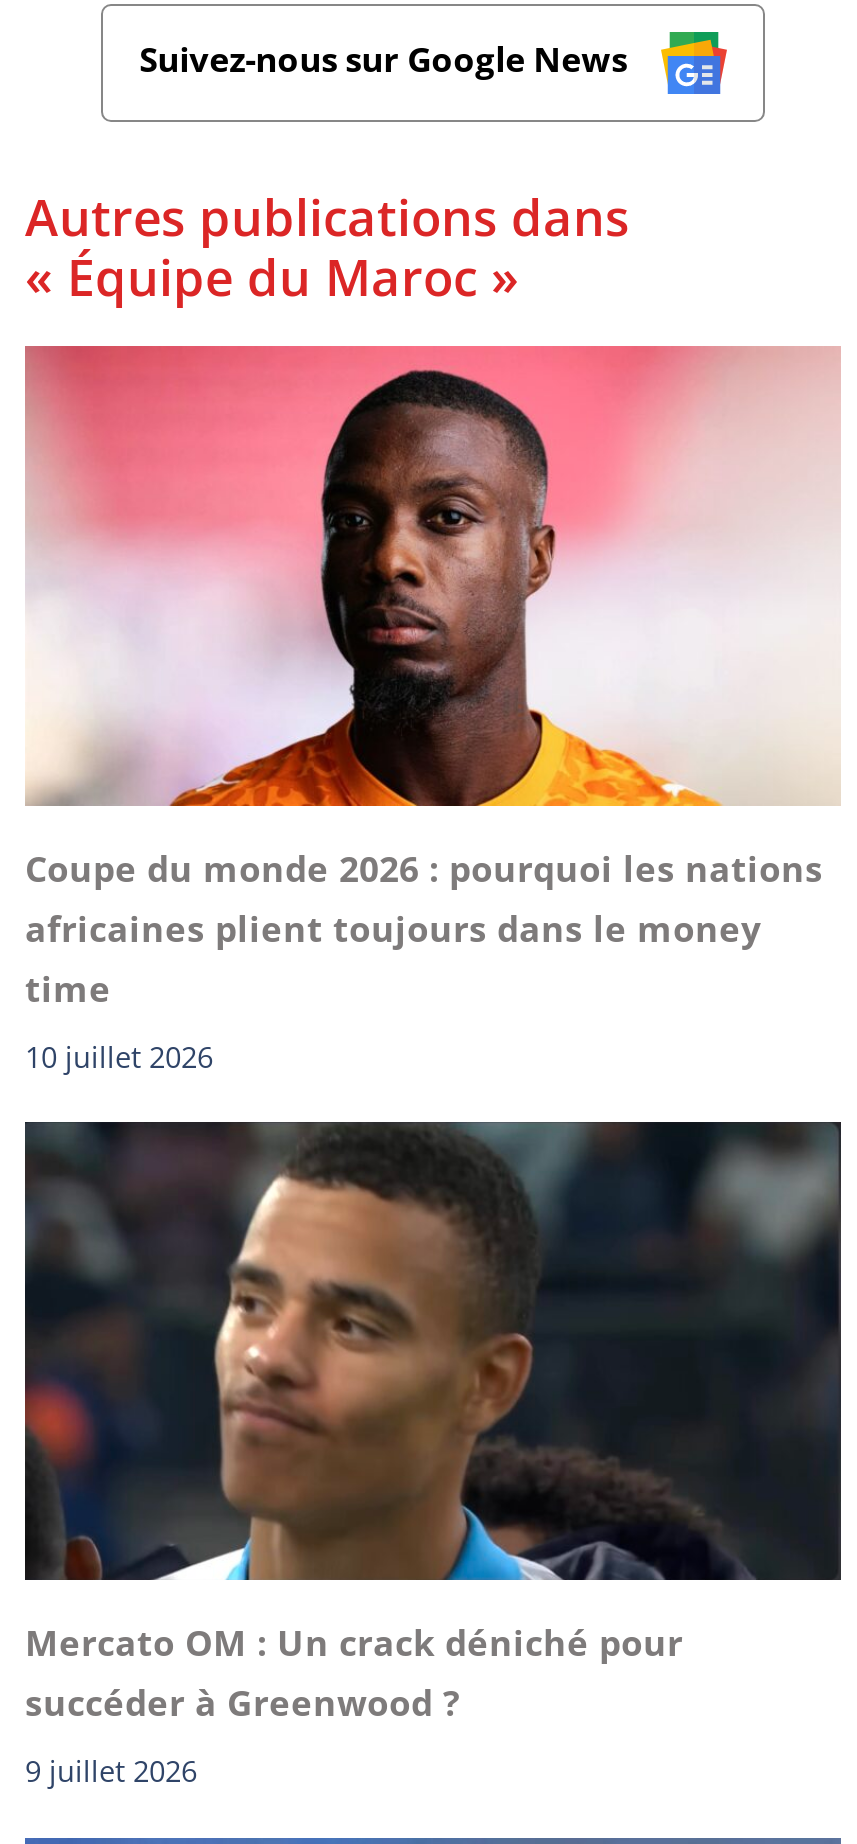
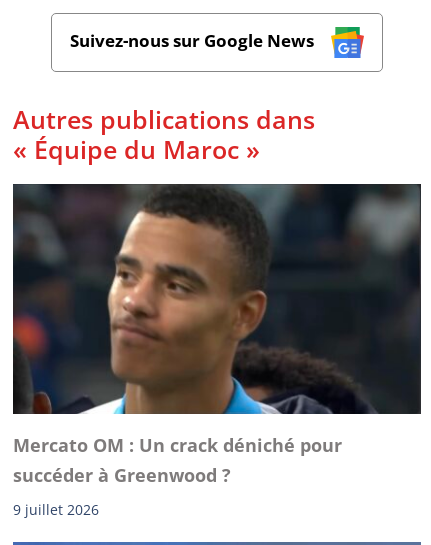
[23,344,841,1075] [image] | Coupe du monde 2026 : pourquoi les nations | africaines plient toujours dans le money | time | 10 juillet 2026 -> none

